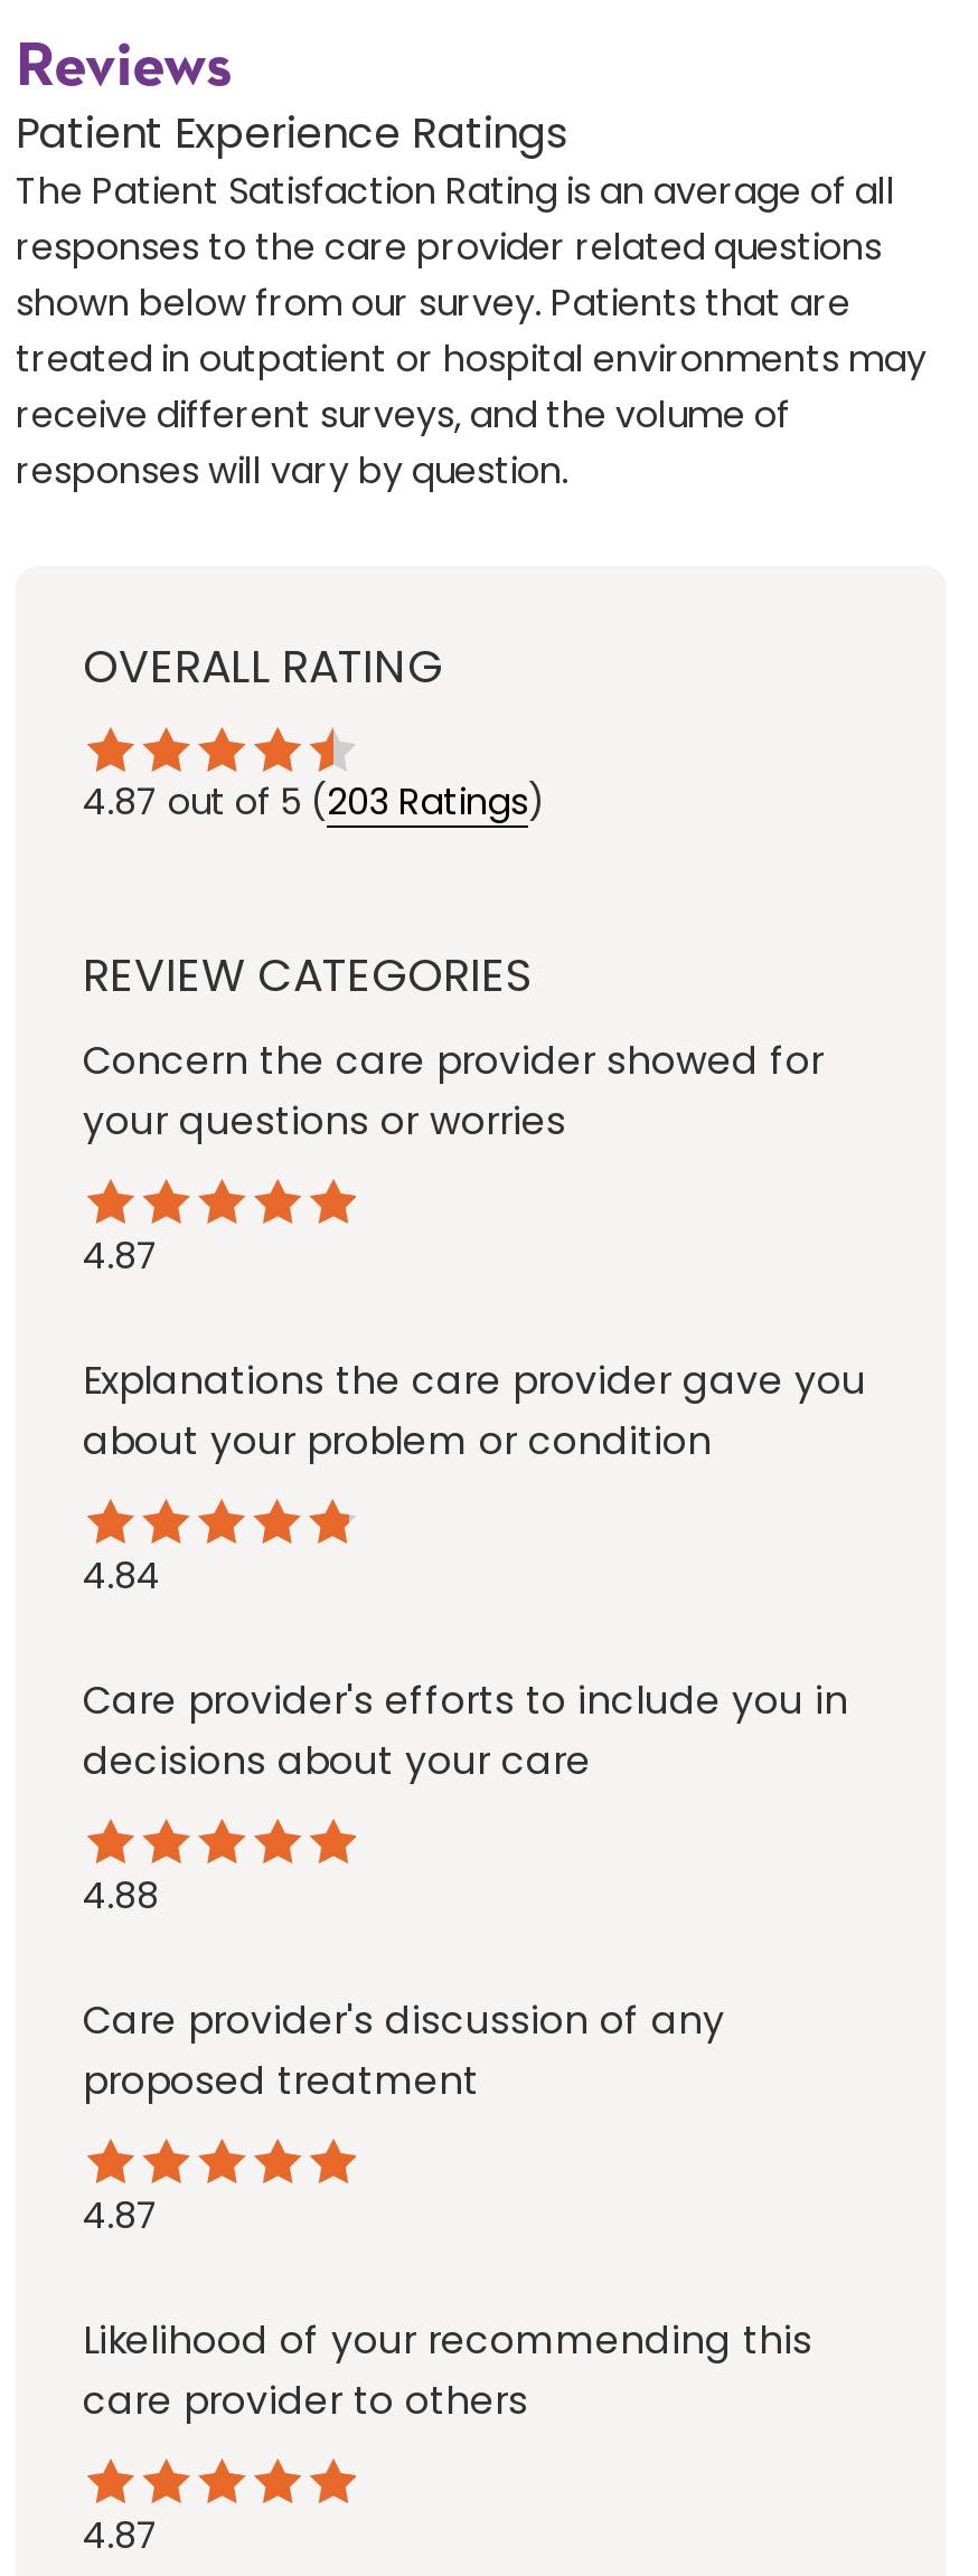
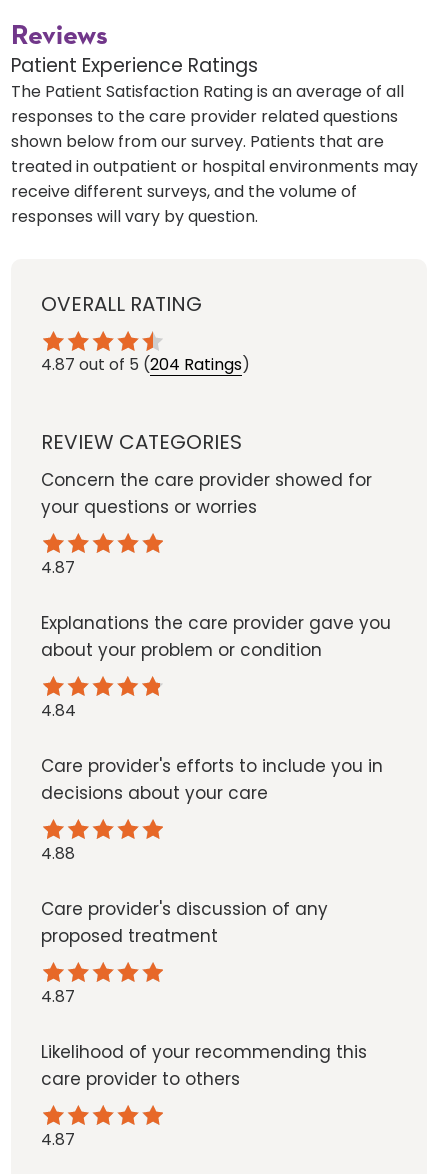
[83,776,546,828] 4.87 out of 5 (203 Ratings) -> [41,353,250,376] 4.87 out of 5 (204 Ratings)

